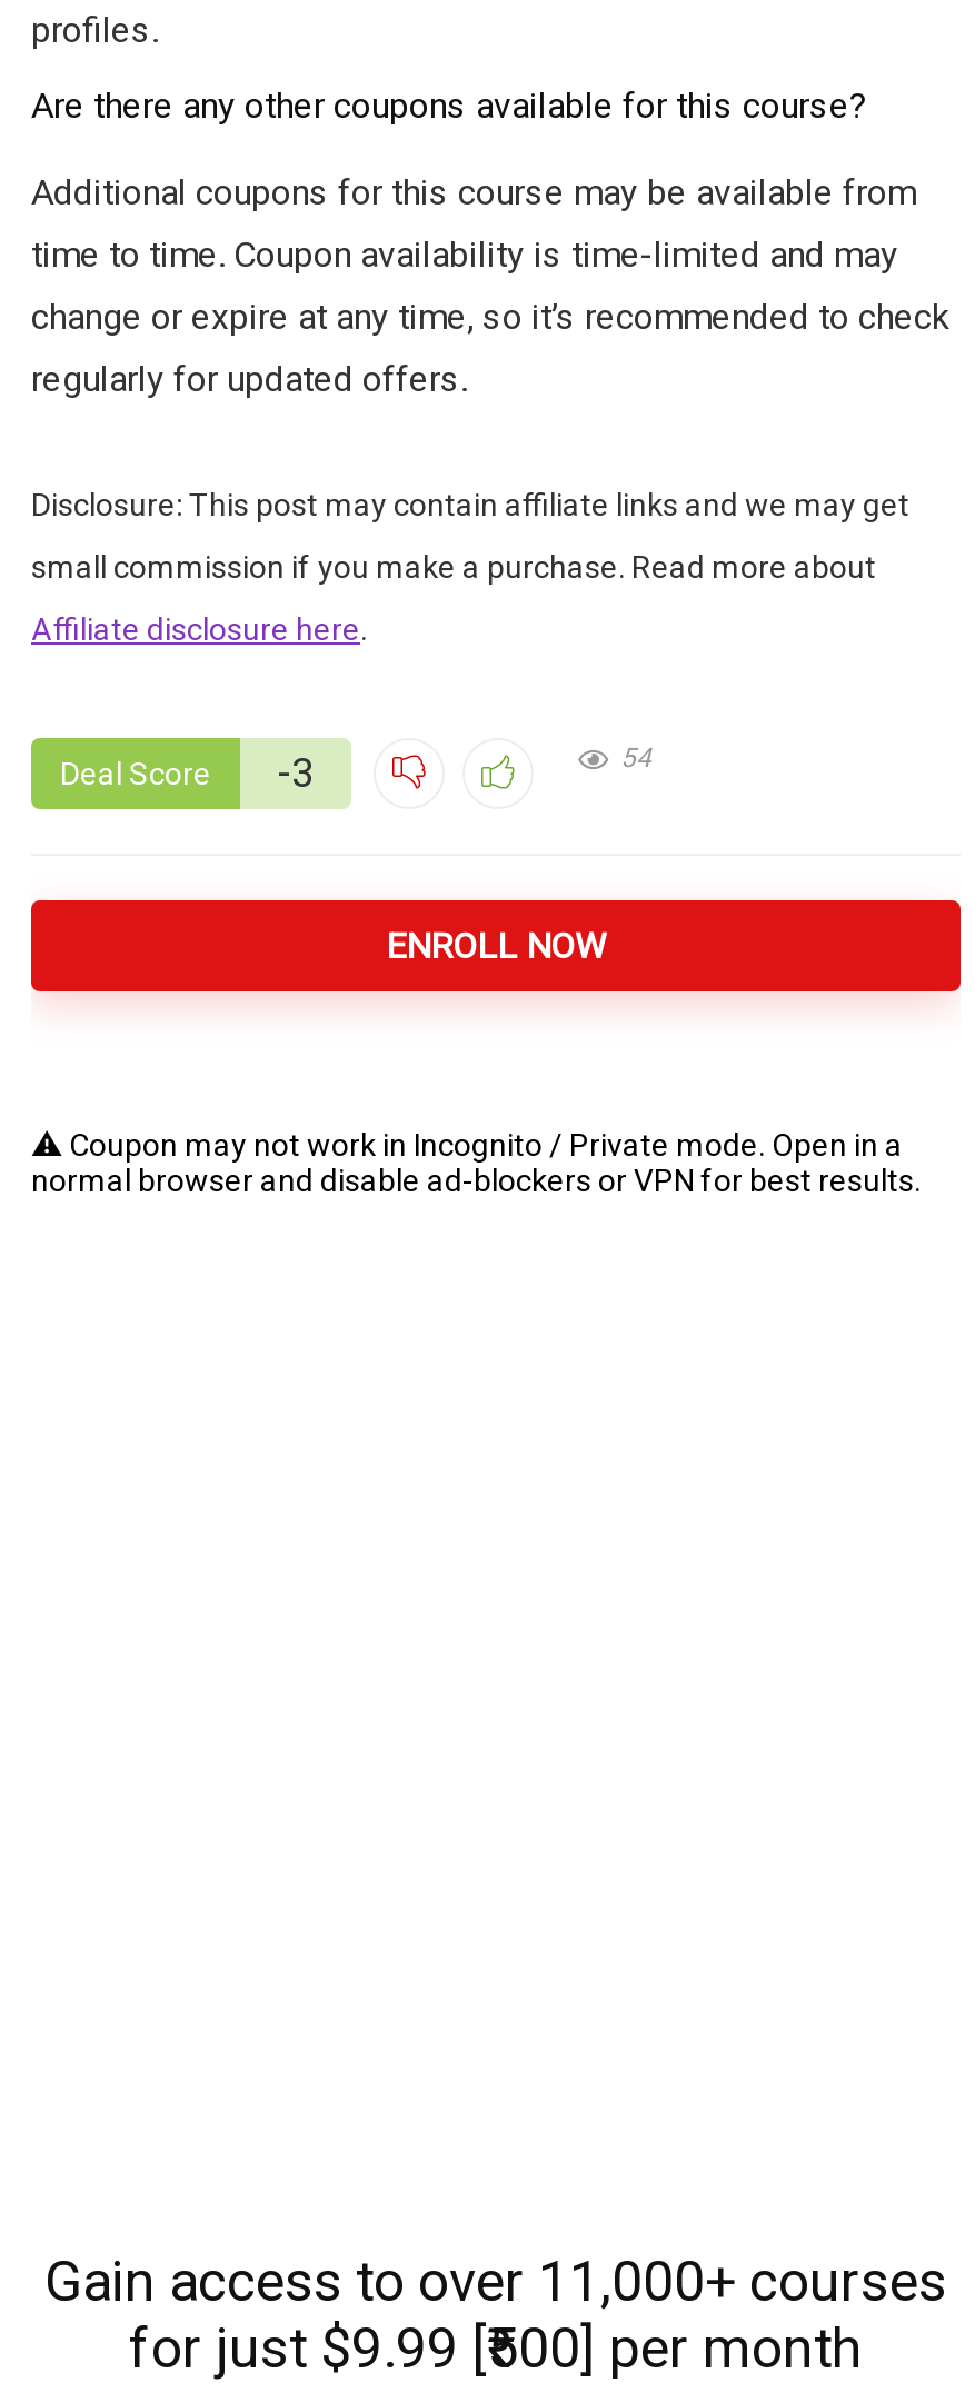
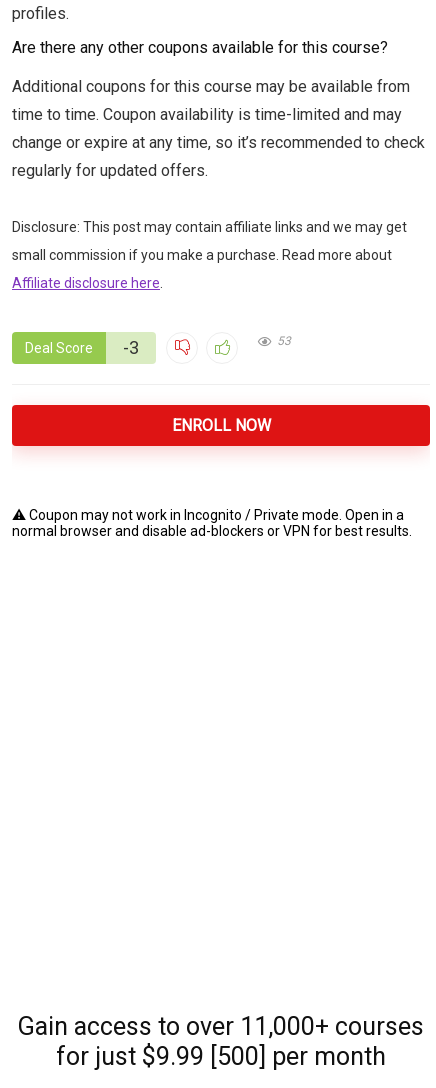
[620,744,651,775] 54 -> [277,334,291,348] 53

